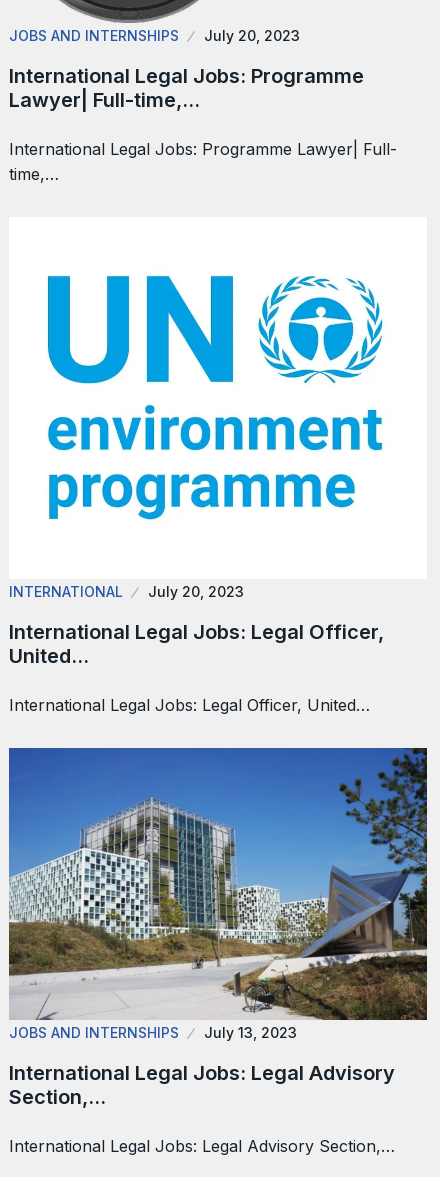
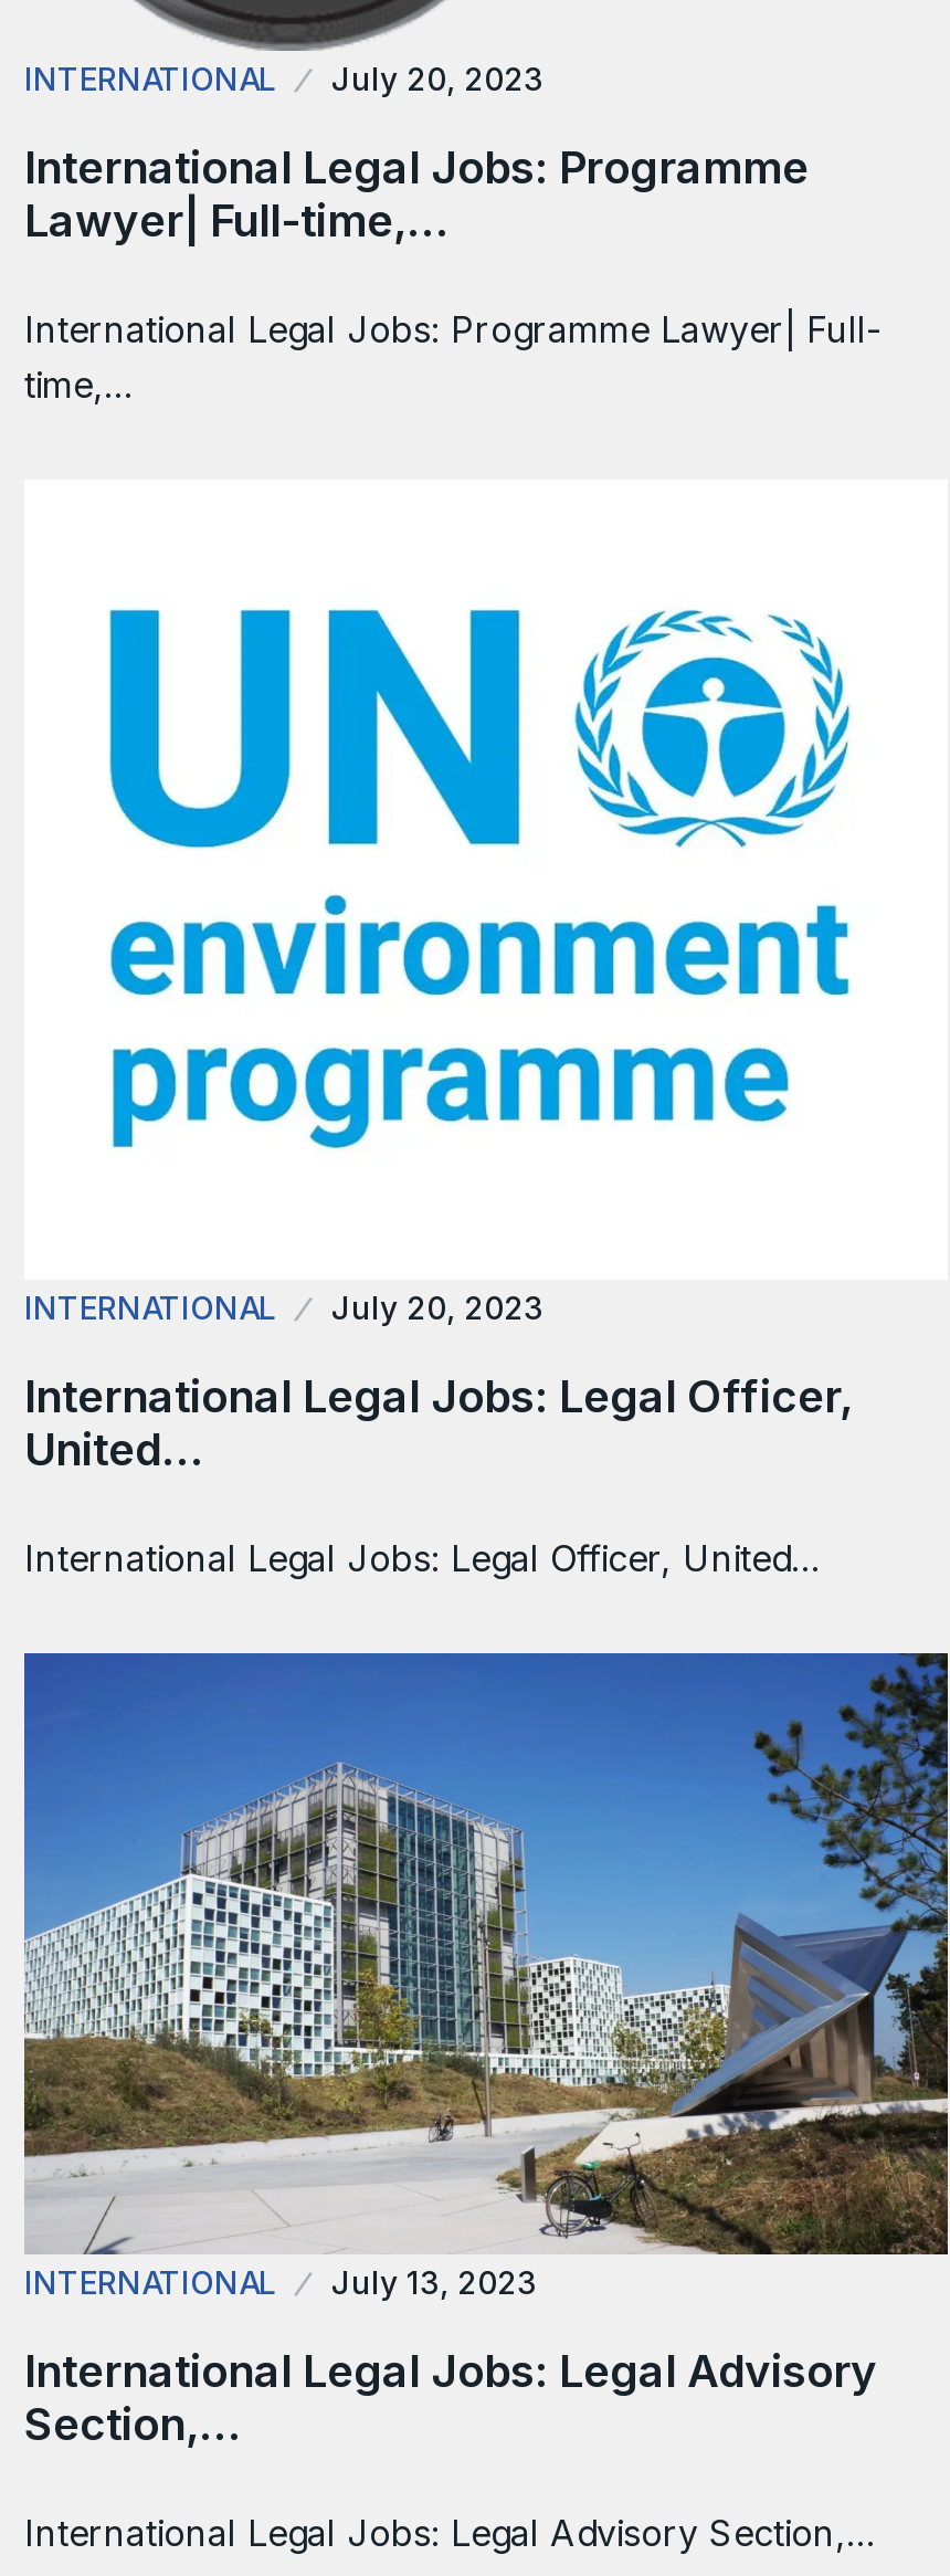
[9,27,179,44] JOBS AND INTERNSHIPS -> [24,60,276,98] INTERNATIONAL
[9,1024,179,1041] JOBS AND INTERNSHIPS -> [24,2263,276,2301] INTERNATIONAL

